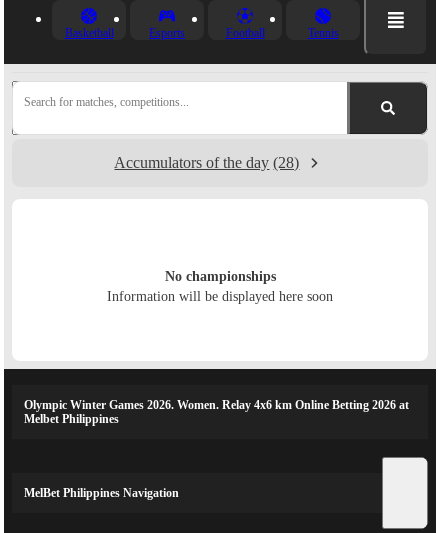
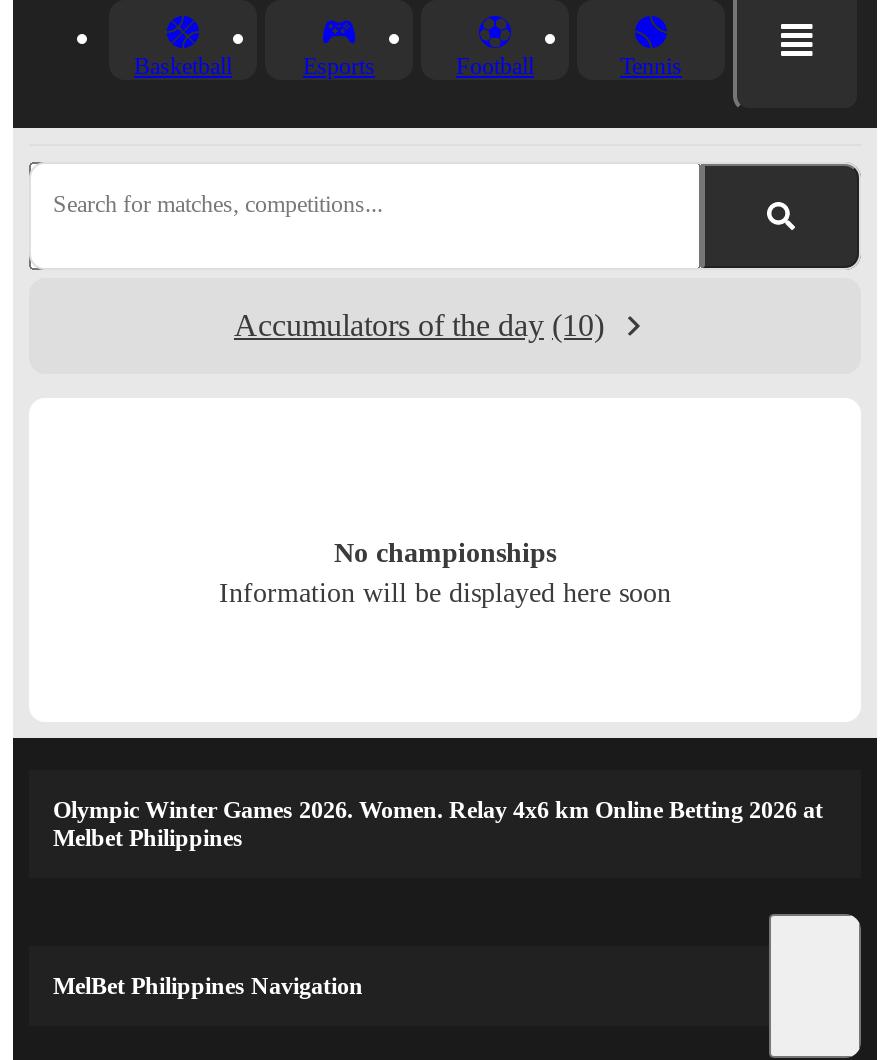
[114,154,299,171] Accumulators of the day (28) -> [234,308,604,342] Accumulators of the day (10)

